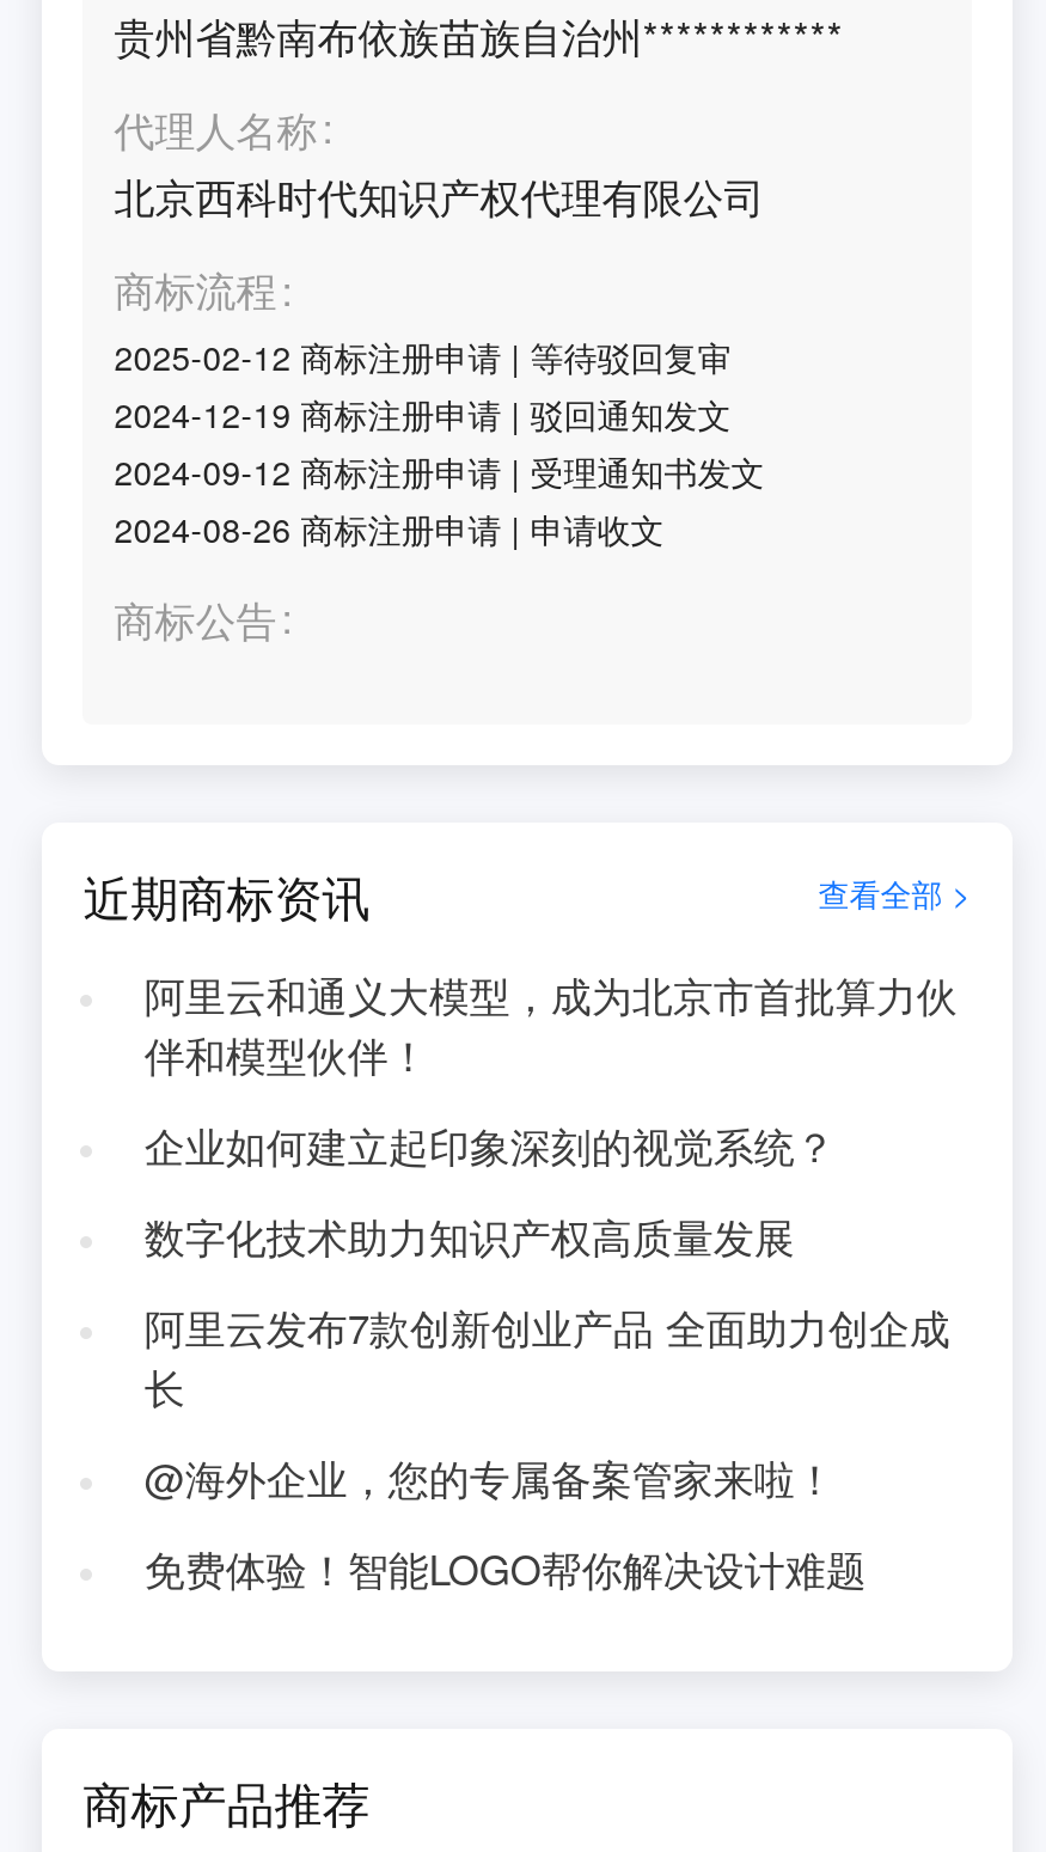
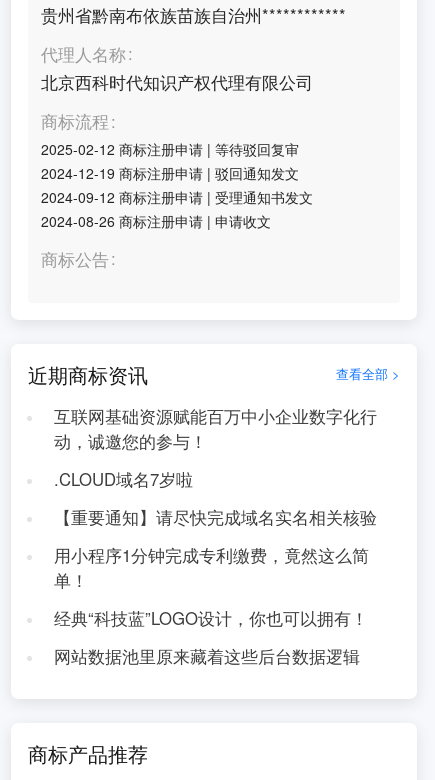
[144,966,957,1083] 阿里云和通义大模型，成为北京市首批算力伙 | 伴和模型伙伴！ -> [54,404,377,453] 互联网基础资源赋能百万中小企业数字化行 | 动，诚邀您的参与！
[144,1117,835,1174] 企业如何建立起印象深刻的视觉系统？ -> [54,467,193,491] .CLOUD域名7岁啦
[144,1208,794,1265] 数字化技术助力知识产权高质量发展 -> [54,505,377,529] 【重要通知】请尽快完成域名实名相关核验
[144,1298,950,1416] 阿里云发布7款创新创业产品 全面助力创企成 | 长 -> [54,543,369,592] 用小程序1分钟完成专利缴费，竟然这么简 | 单！
[144,1449,835,1506] @海外企业，您的专属备案管家来啦！ -> [54,606,368,630] 经典“科技蓝”LOGO设计，你也可以拥有！
[144,1540,866,1597] 免费体验！智能LOGO帮你解决设计难题 -> [54,644,360,668] 网站数据池里原来藏着这些后台数据逻辑

